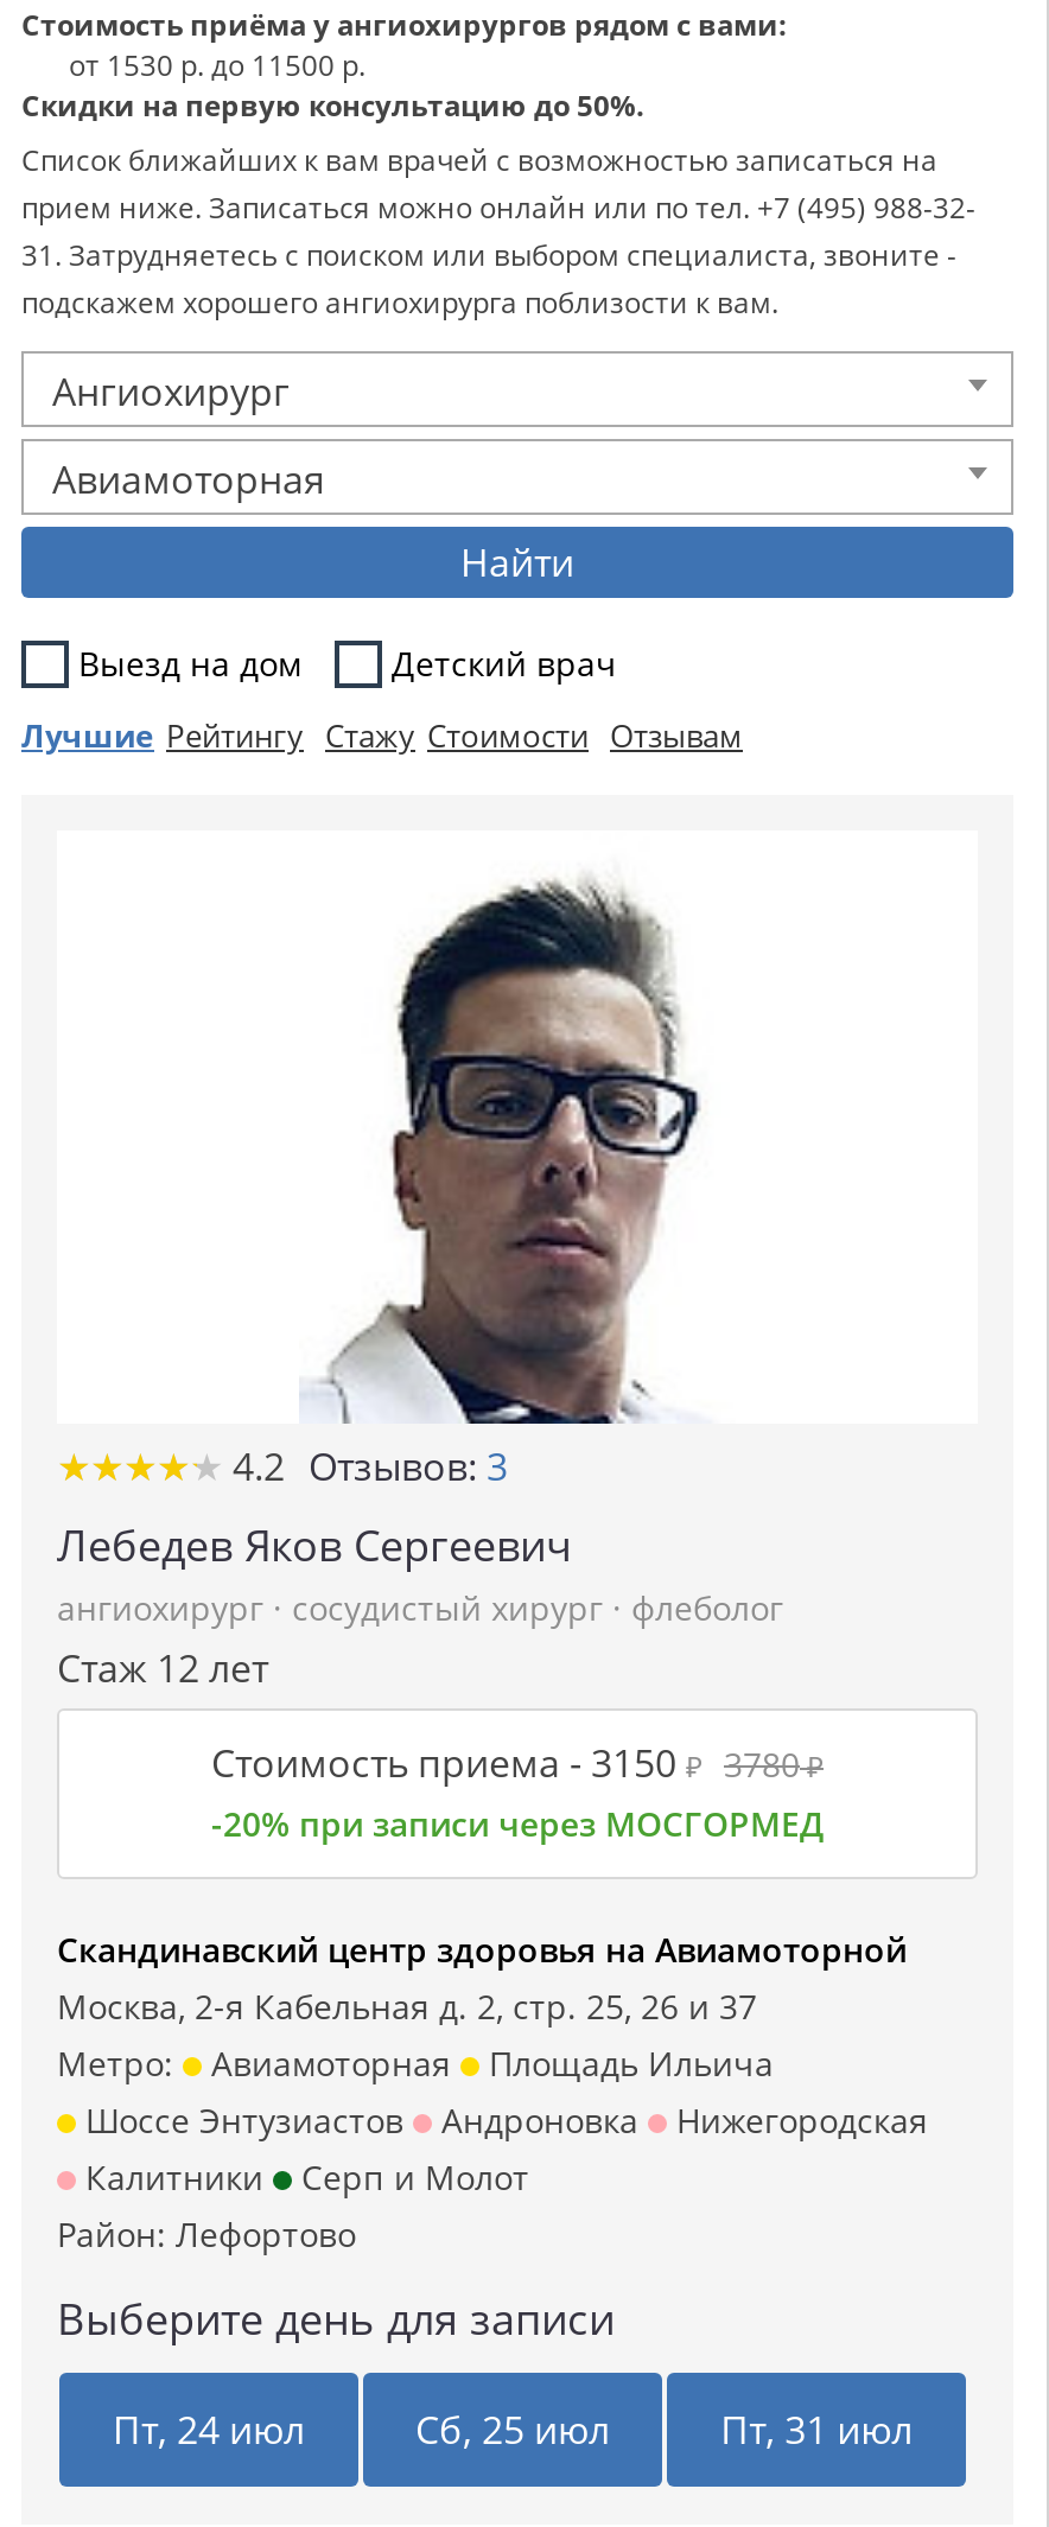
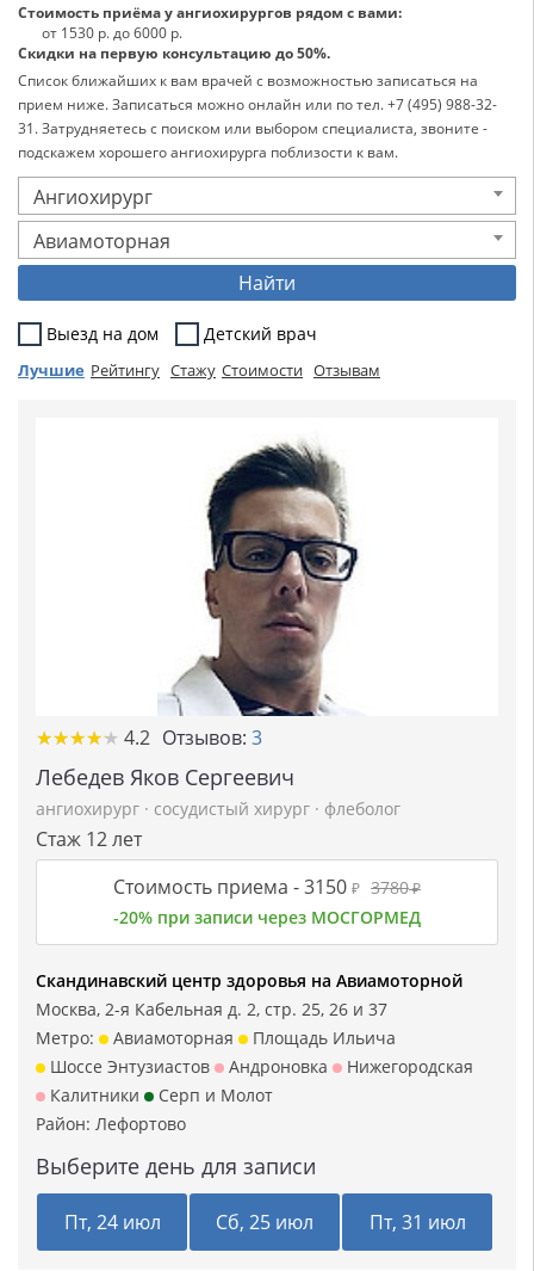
[69,45,365,85] от 1530 р. до 11500 р. -> [42,23,182,43] от 1530 р. до 6000 р.

